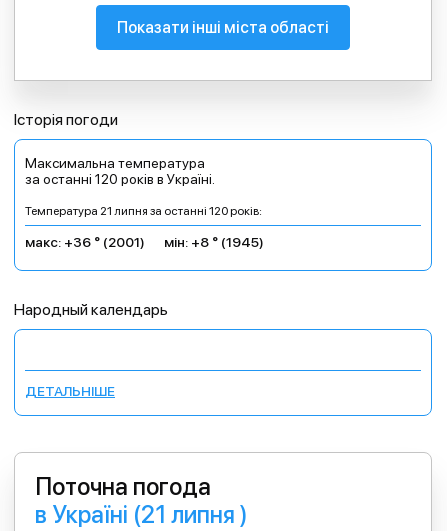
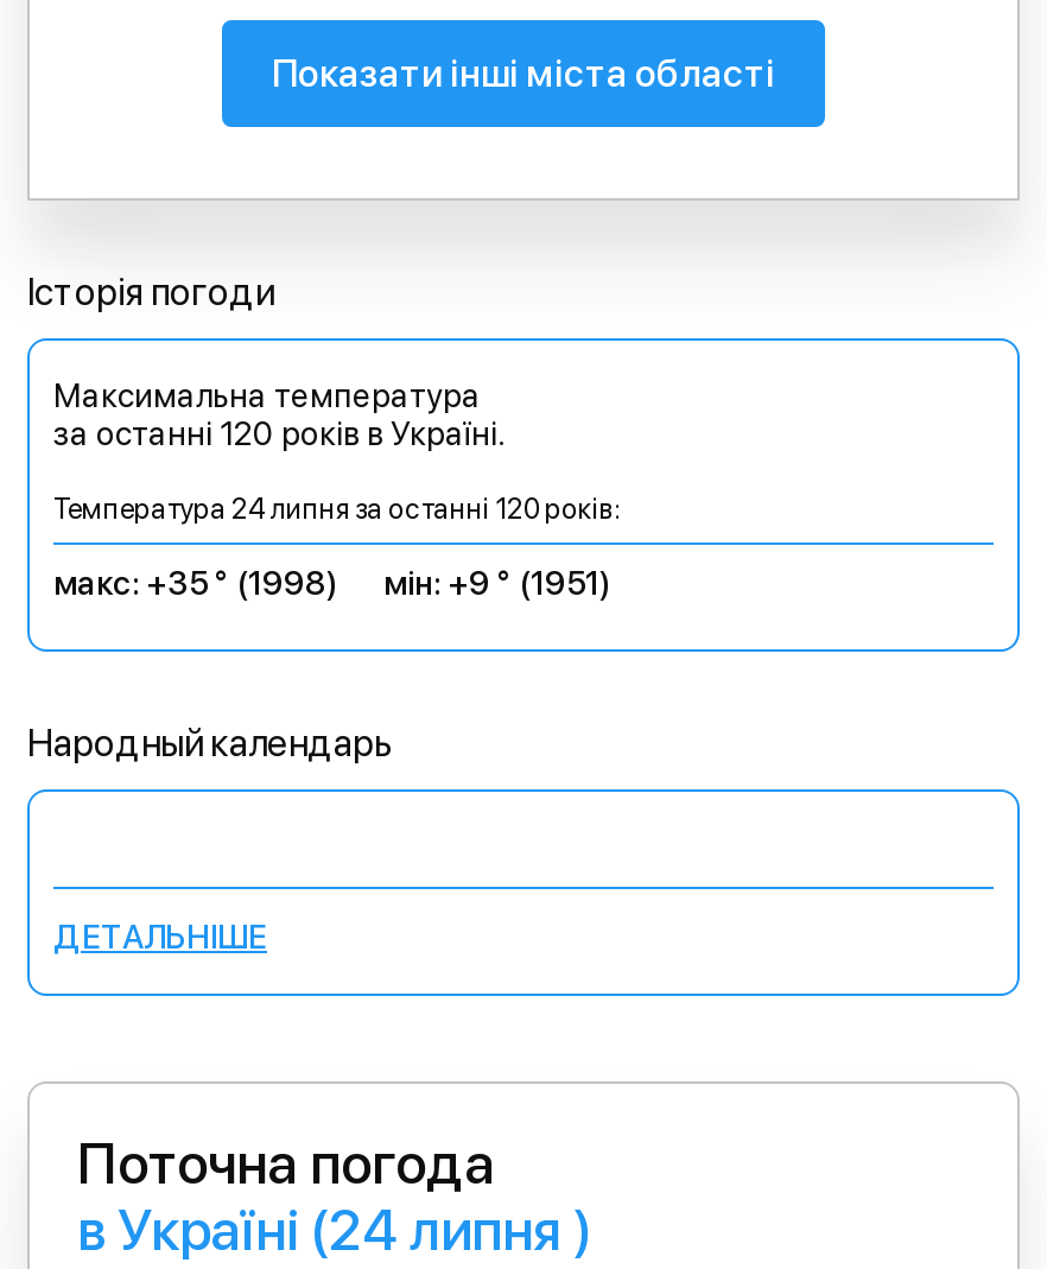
[25,204,262,218] Температура 21 липня за останні 120 років: -> [53,493,621,526] Температура 24 липня за останні 120 років:
[25,234,145,250] макс: +36 ° (2001) -> [53,564,338,602] макс: +35 ° (1998)
[164,234,264,250] мін: +8 ° (1945) -> [383,564,611,602] мін: +9 ° (1951)
[35,500,248,529] в Україні (21 липня ) -> [77,1195,592,1264] в Україні (24 липня )

